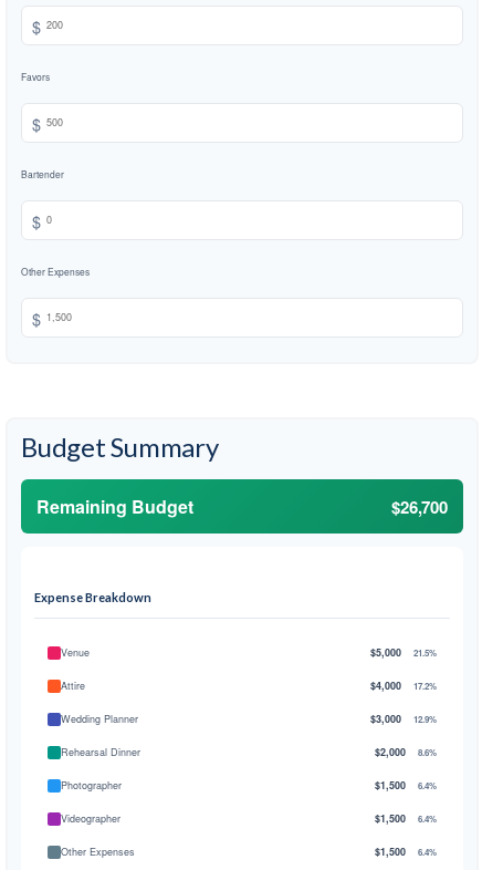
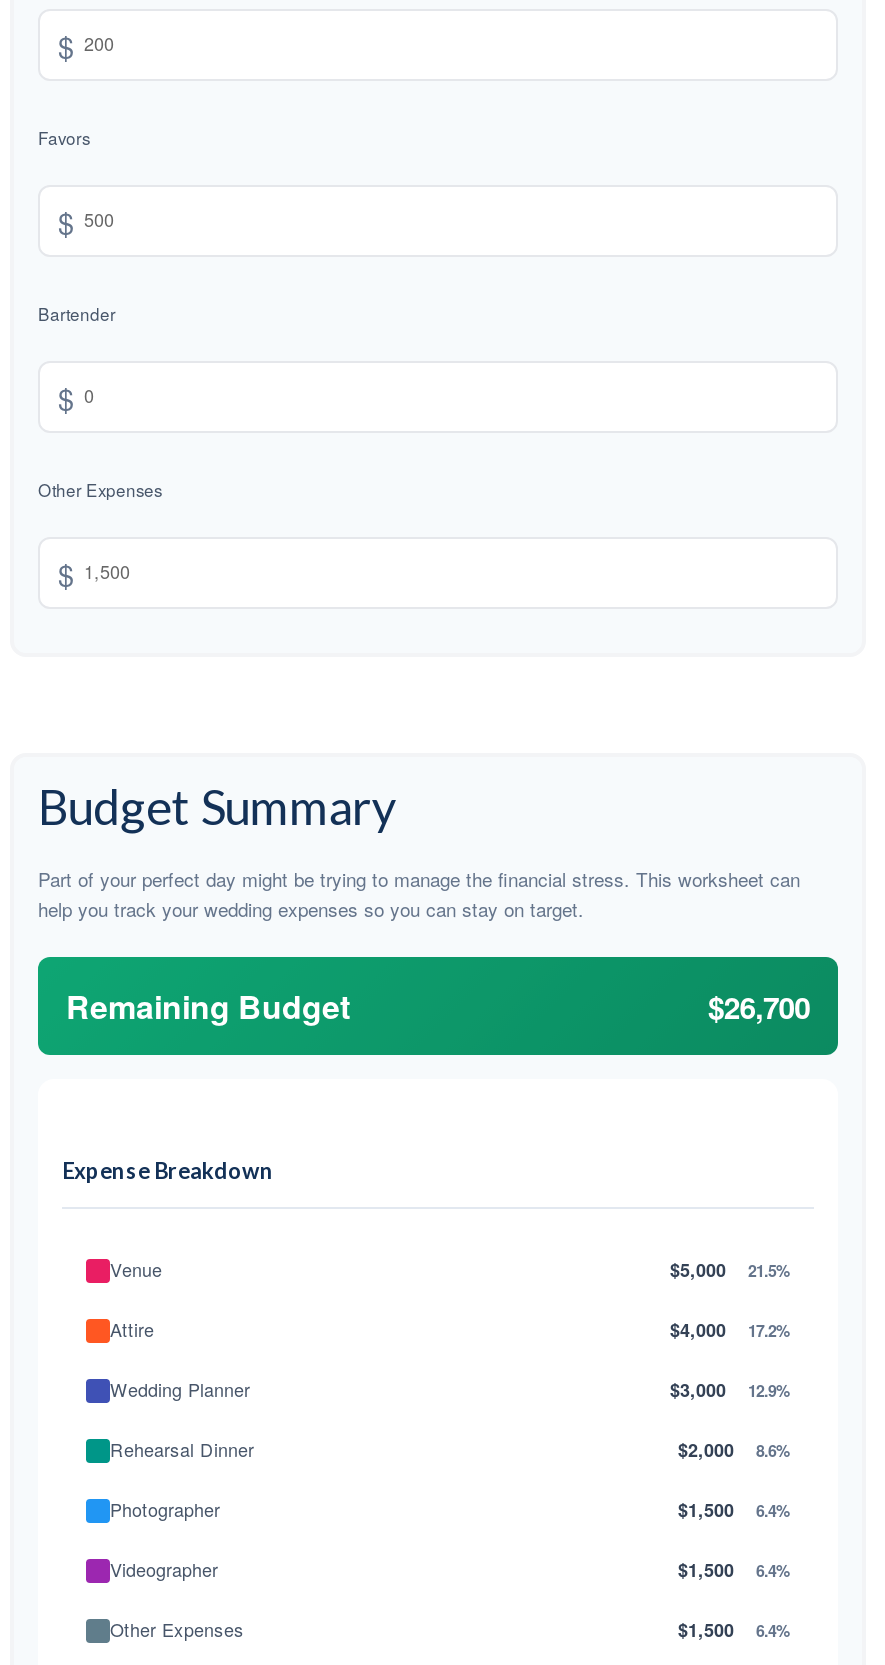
none -> [38,865,800,923] Part of your perfect day might be trying to manage the financial stress. This worksheet can | help you track your wedding expenses so you can stay on target.

